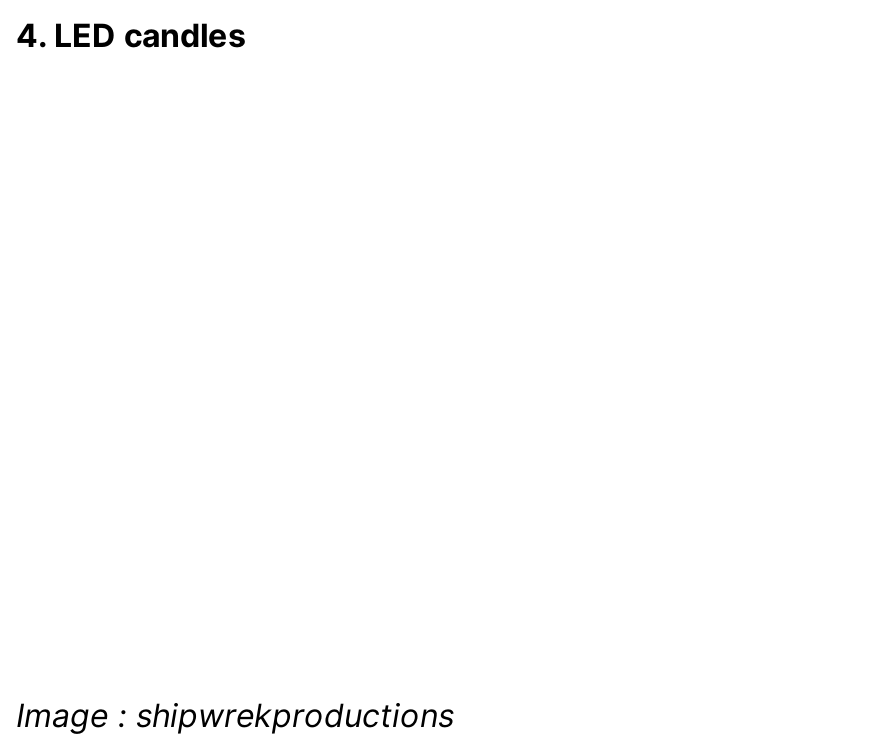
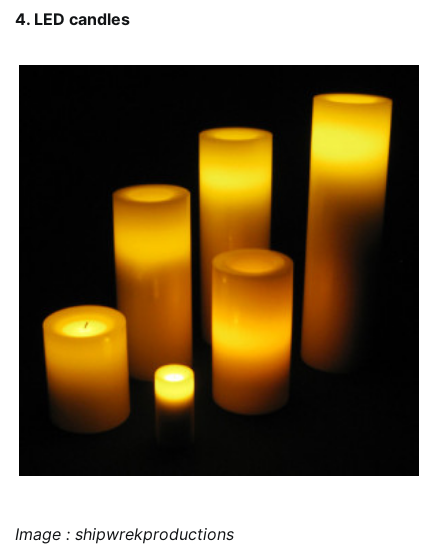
none -> [18,64,420,477] [image]

